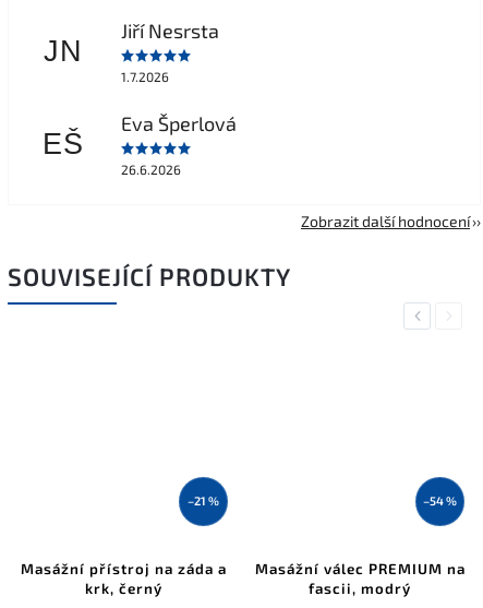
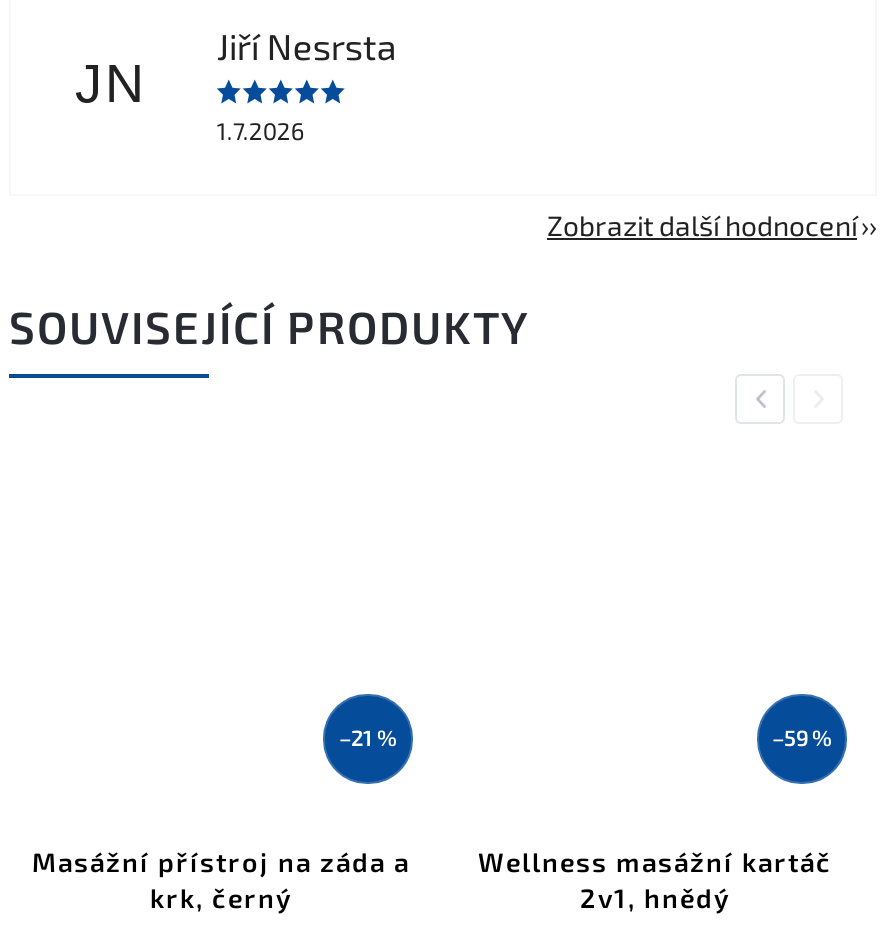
[121,111,236,177] Eva Šperlová | 26.6.2026 -> none
[43,128,84,161] EŠ -> none
[423,493,457,508] –54 % -> [772,724,832,750] –59 %
[255,560,465,597] Masážní válec PREMIUM na | fascii, modrý -> [478,845,832,913] Wellness masážní kartáč | 2v1, hnědý

